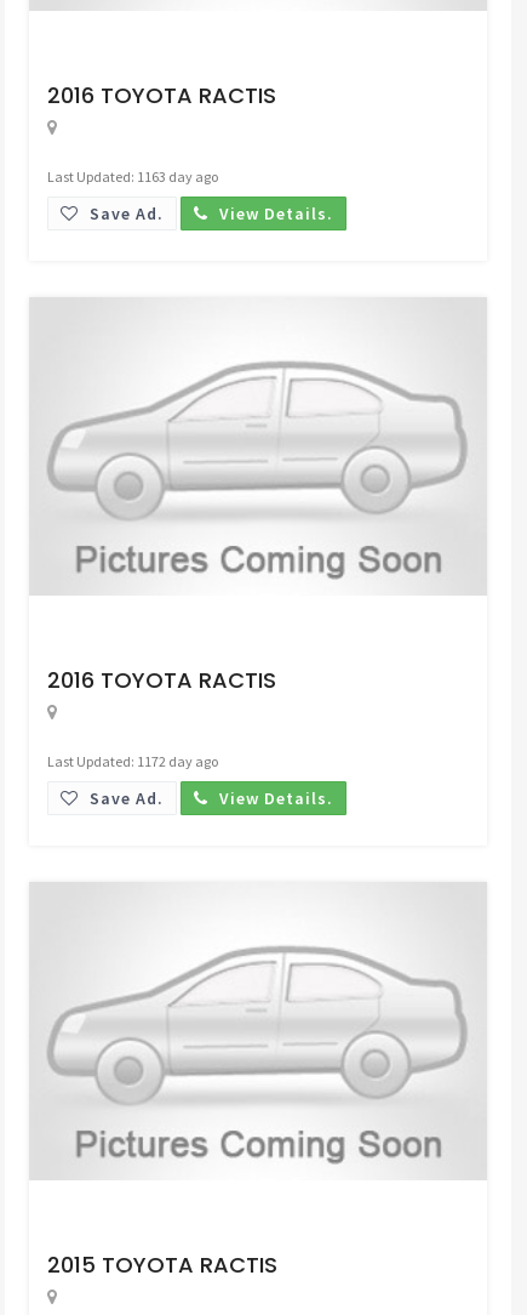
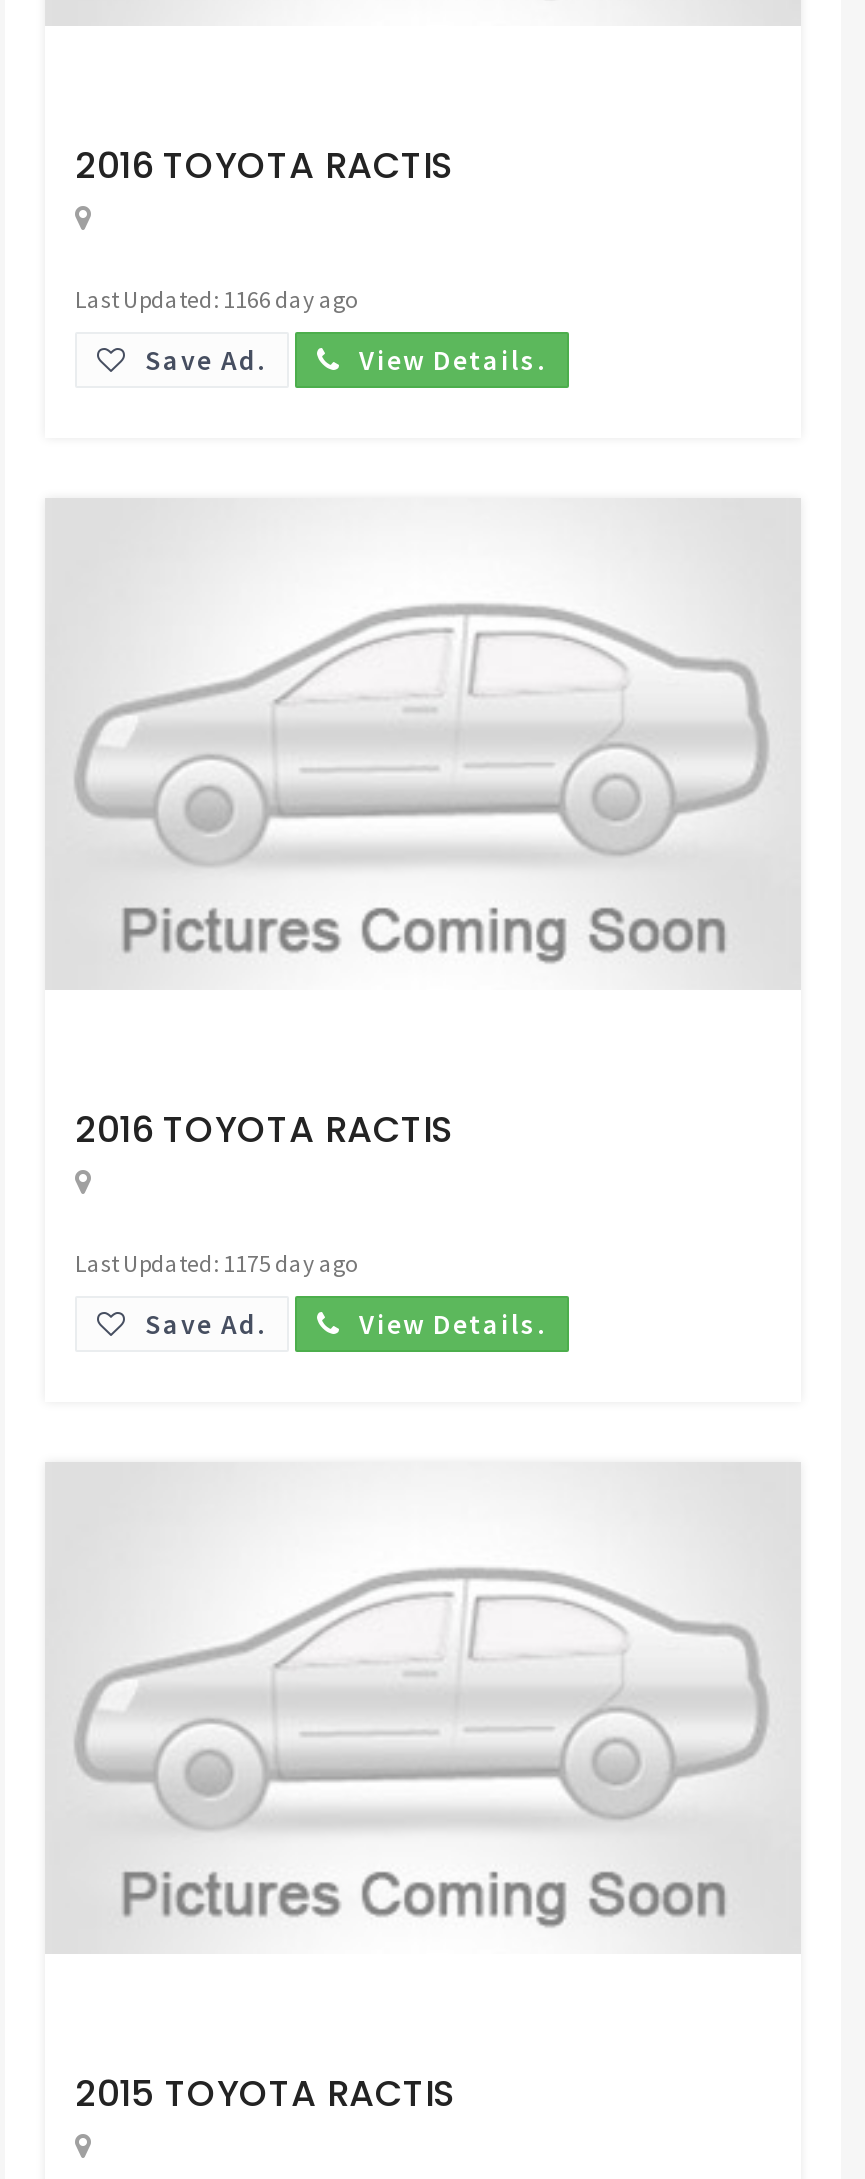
[47,167,218,185] Last Updated: 1163 day ago -> [75,283,357,313] Last Updated: 1166 day ago
[47,752,218,770] Last Updated: 1172 day ago -> [75,1247,357,1277] Last Updated: 1175 day ago

